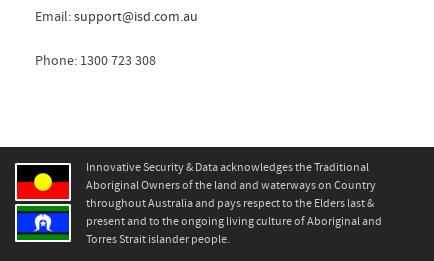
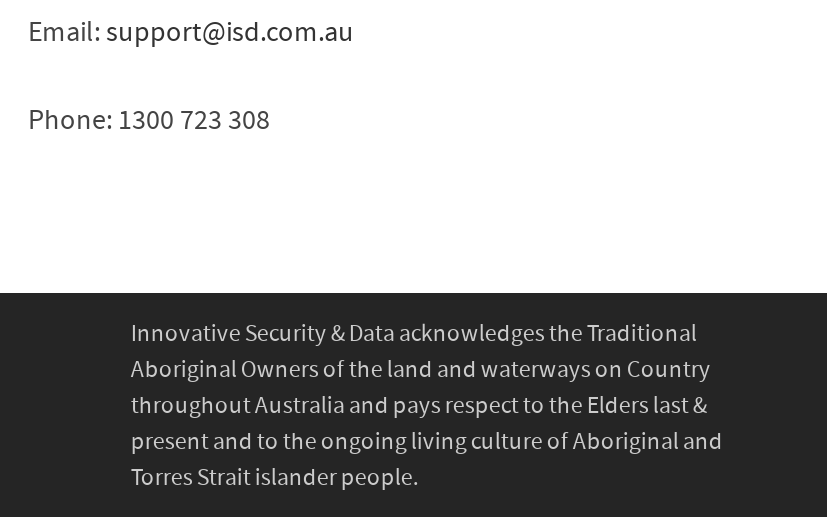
[14,162,72,243] [image] -> none

